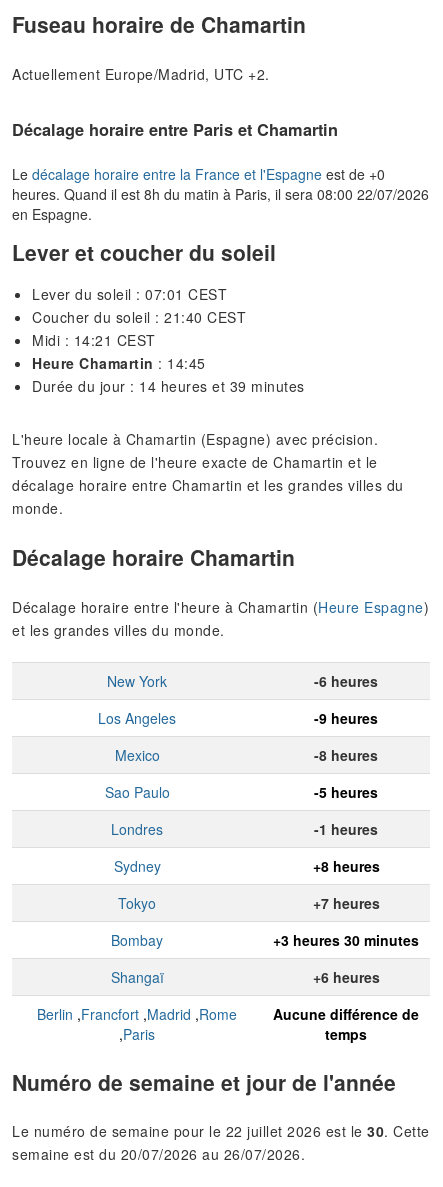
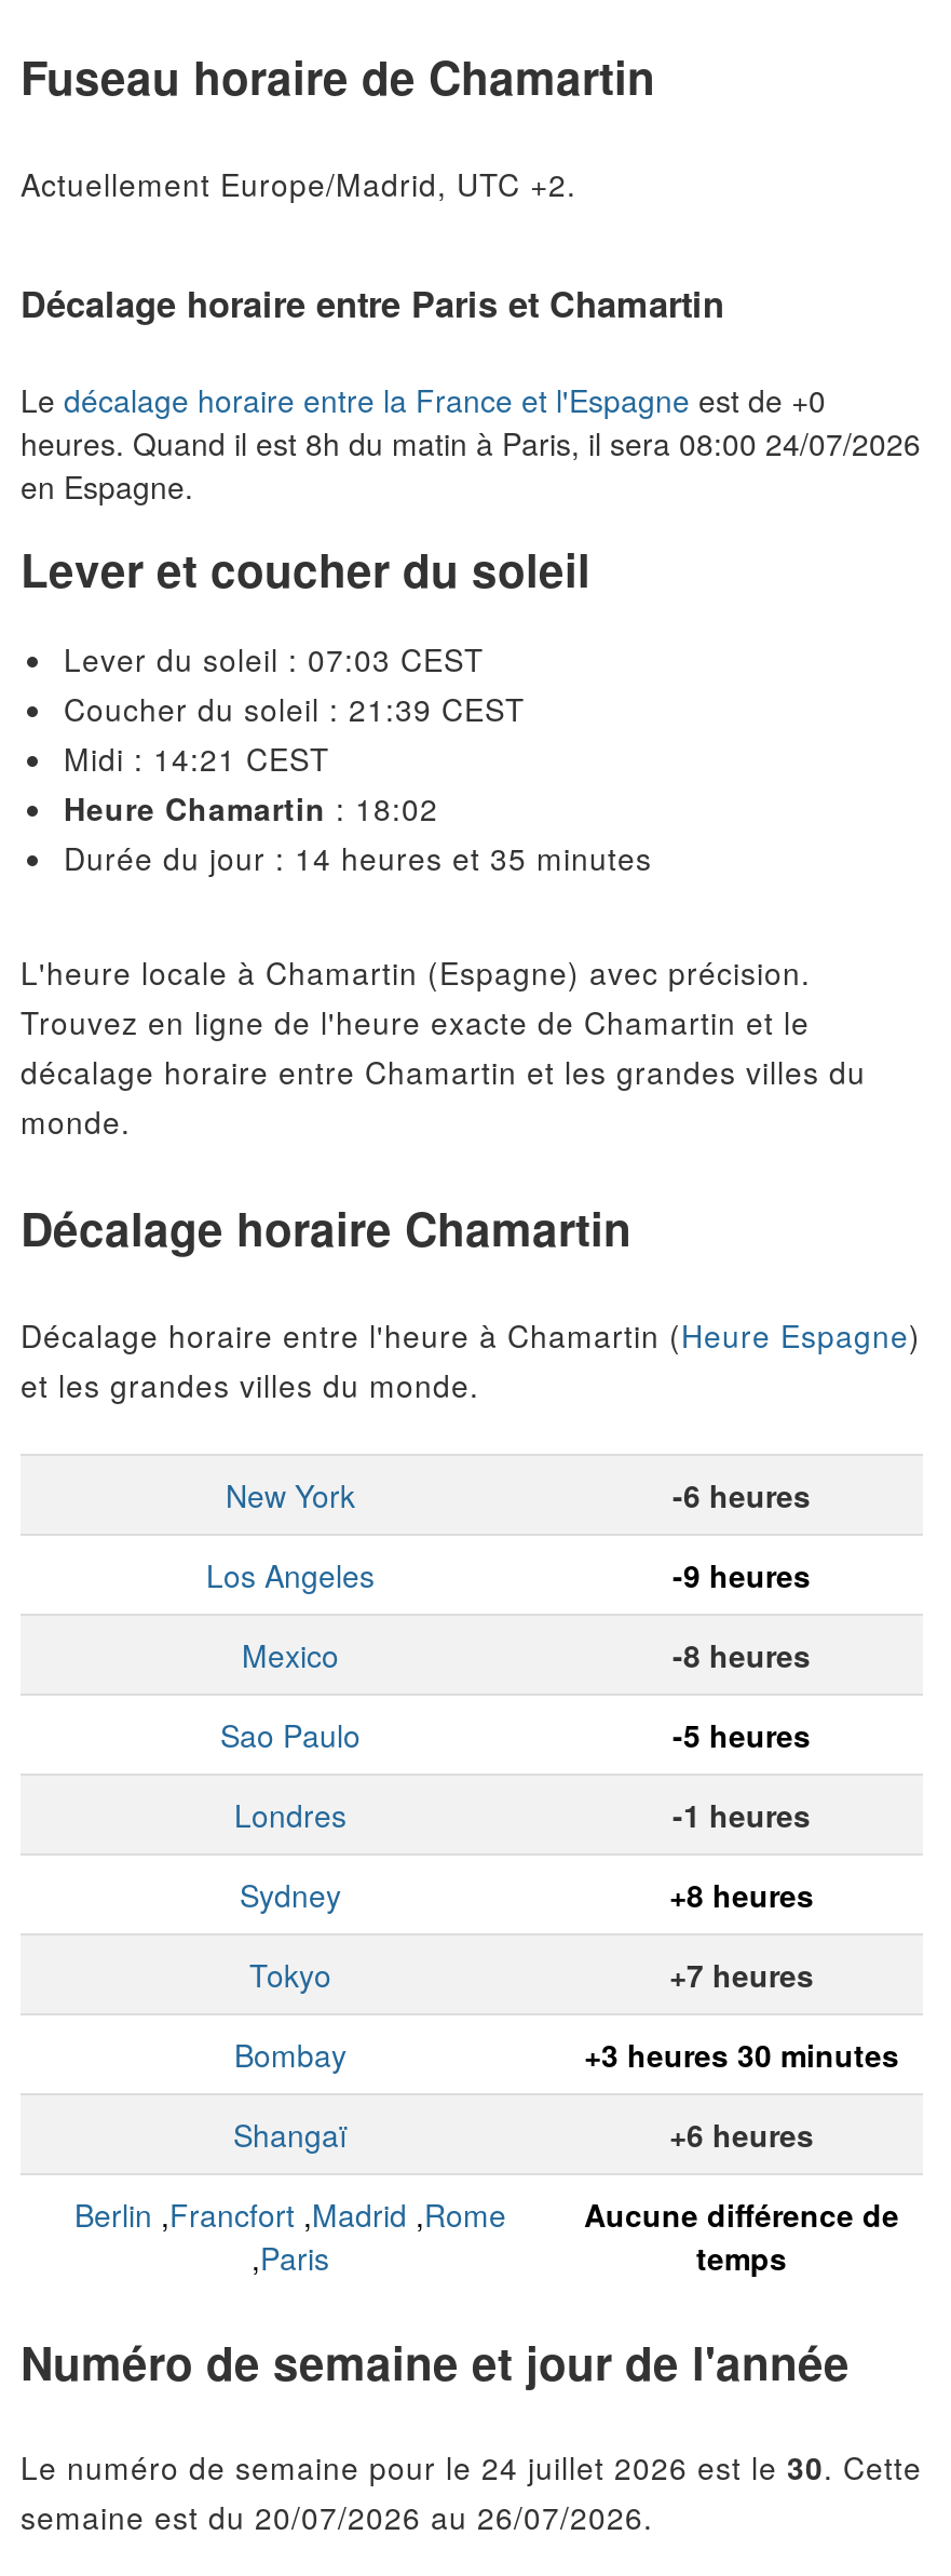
[12,184,429,204] heures. Quand il est 8h du matin à Paris, il sera 08:00 22/07/2026 -> [21,422,921,465] heures. Quand il est 8h du matin à Paris, il sera 08:00 24/07/2026
[32,284,227,304] Lever du soleil : 07:01 CEST -> [64,637,485,680] Lever du soleil : 07:03 CEST
[32,307,246,327] Coucher du soleil : 21:40 CEST -> [64,687,526,730] Coucher du soleil : 21:39 CEST
[32,353,205,373] Heure Chamartin: 14:45 -> [64,786,438,829] Heure Chamartin: 18:02
[32,376,304,396] Durée du jour : 14 heures et 39 minutes -> [64,836,652,879] Durée du jour : 14 heures et 35 minutes
[12,1121,429,1141] Le numéro de semaine pour le 22 juillet 2026 est le 30. Cette -> [21,2446,922,2489] Le numéro de semaine pour le 24 juillet 2026 est le 30. Cette

